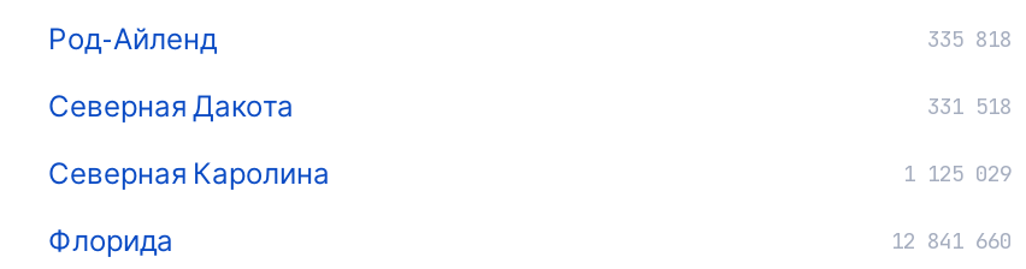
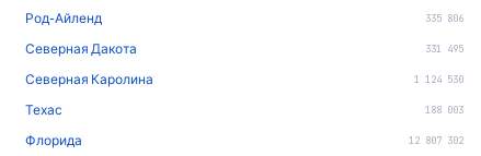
[927,24,1012,53] 335 818 -> [425,11,463,25] 335 806
[927,91,1012,120] 331 518 -> [425,42,463,55] 331 495
[903,159,1012,187] 1 125 029 -> [25,73,463,118] 1 124 530 | Техас | 188 003
[891,226,1012,255] 12 841 660 -> [409,134,463,147] 12 807 302

